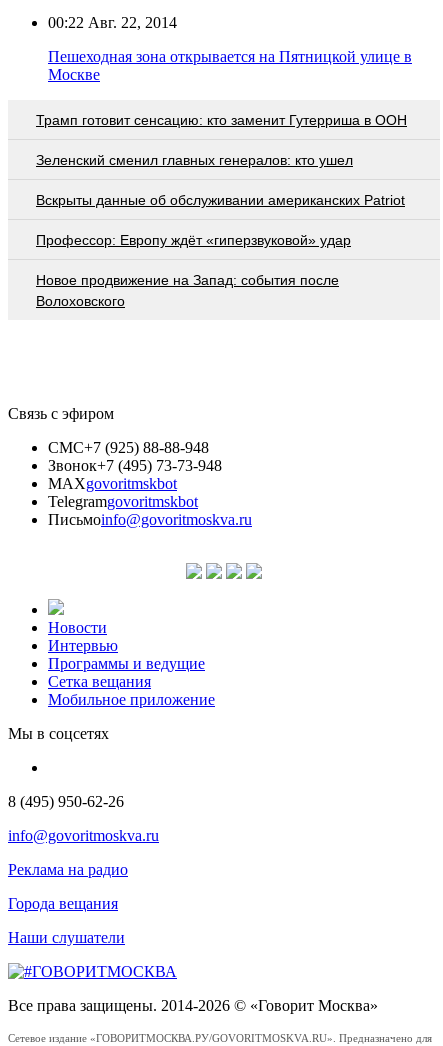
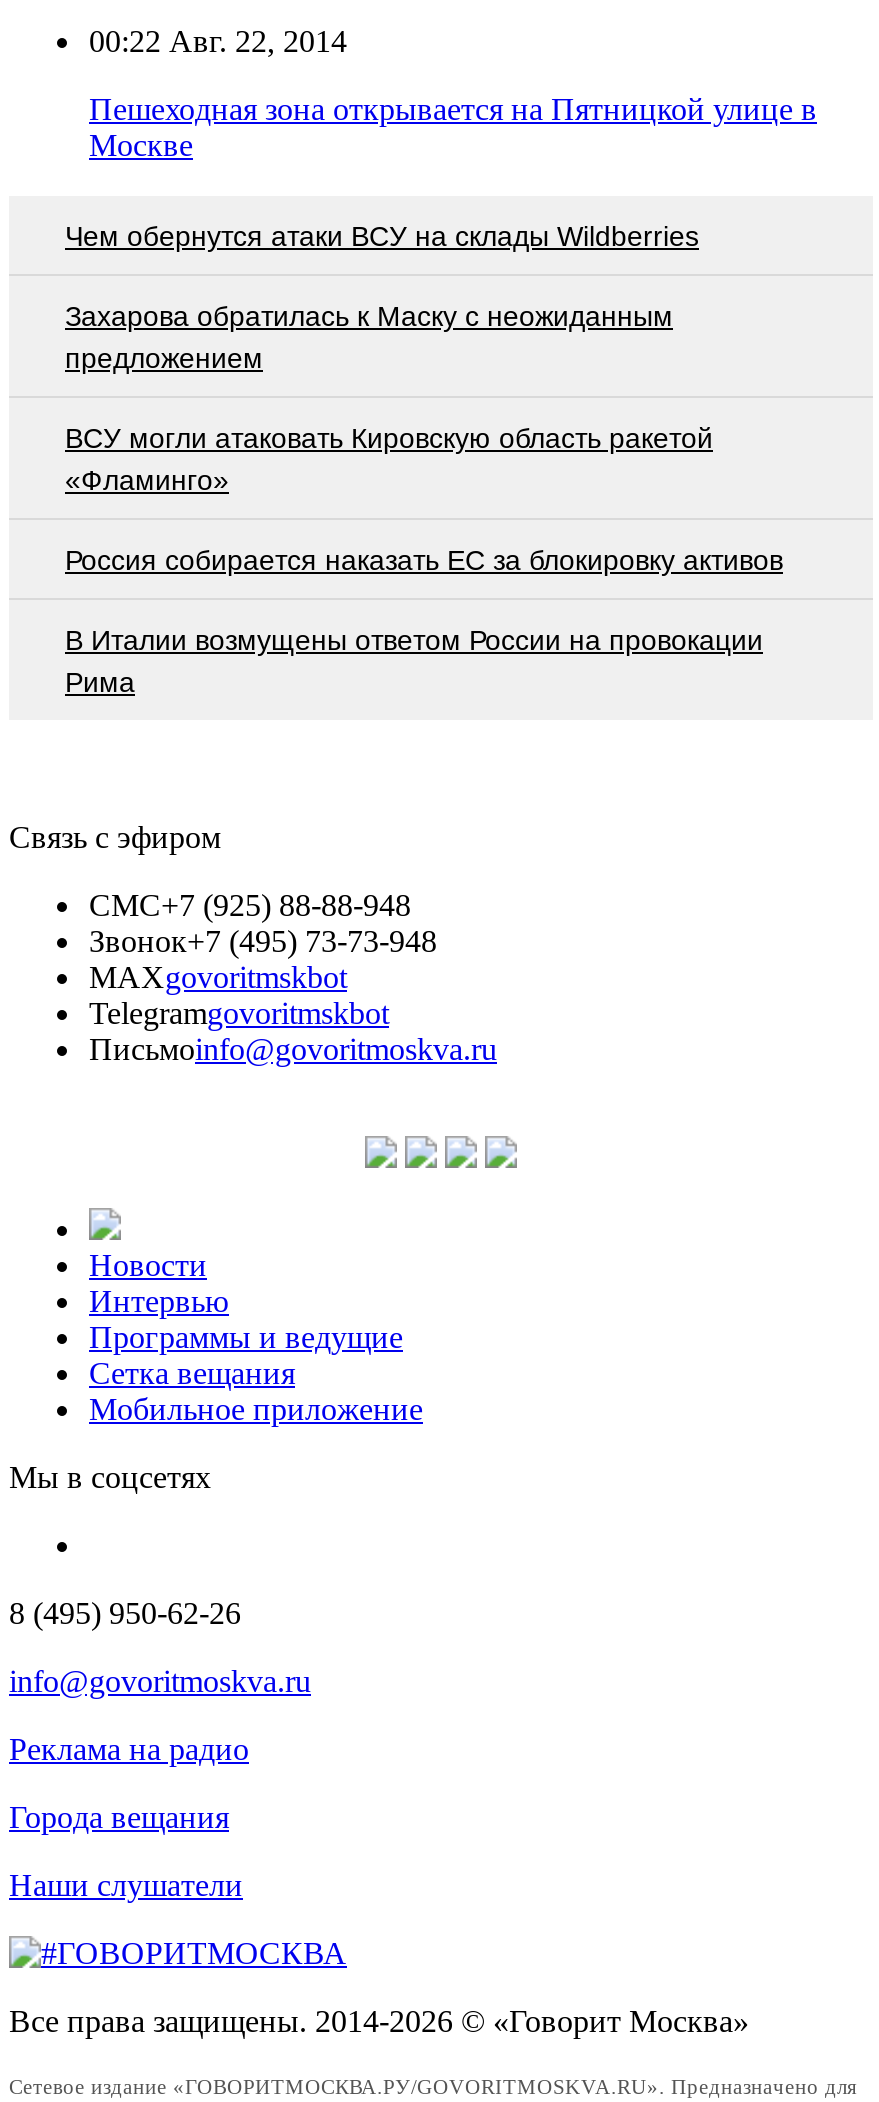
[36,112,407,128] Трамп готовит сенсацию: кто заменит Гутерриша в ООН -> [65,219,699,251] Чем обернутся атаки ВСУ на склады Wildberries
[36,152,353,168] Зеленский сменил главных генералов: кто ушел -> [65,299,673,373] Захарова обратилась к Маску с неожиданным | предложением
[36,192,405,208] Вскрыты данные об обслуживании американских Patriot -> [65,421,713,495] ВСУ могли атаковать Кировскую область ракетой | «Фламинго»
[36,232,351,248] Профессор: Европу ждёт «гиперзвуковой» удар -> [65,543,783,575] Россия собирается наказать EC за блокировку активов
[36,272,339,309] Новое продвижение на Запад: события после | Волоховского -> [65,623,763,697] В Италии возмущены ответом России на провокации | Рима

